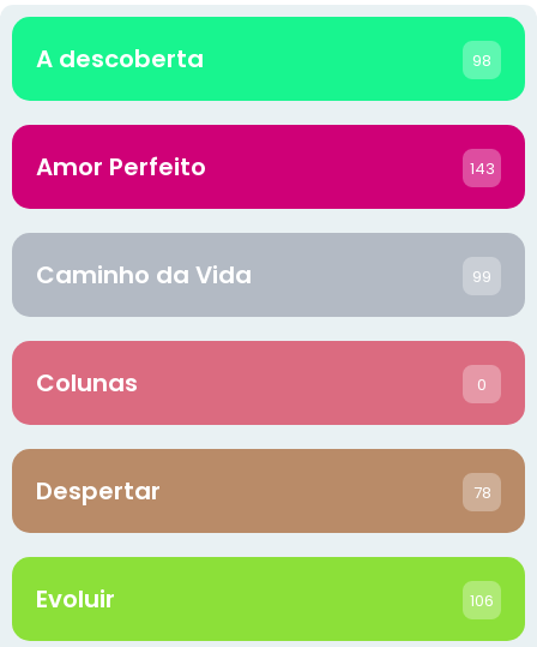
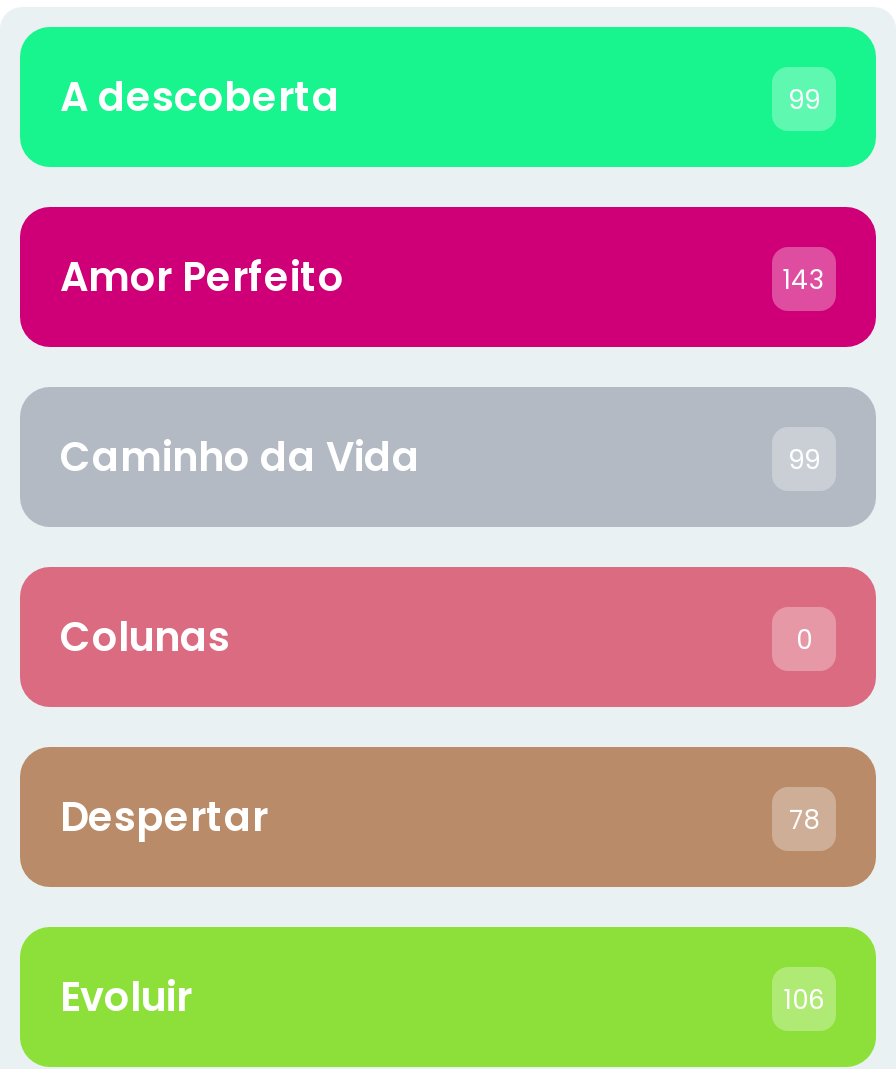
[472,49,491,72] 98 -> [788,81,820,119] 99

